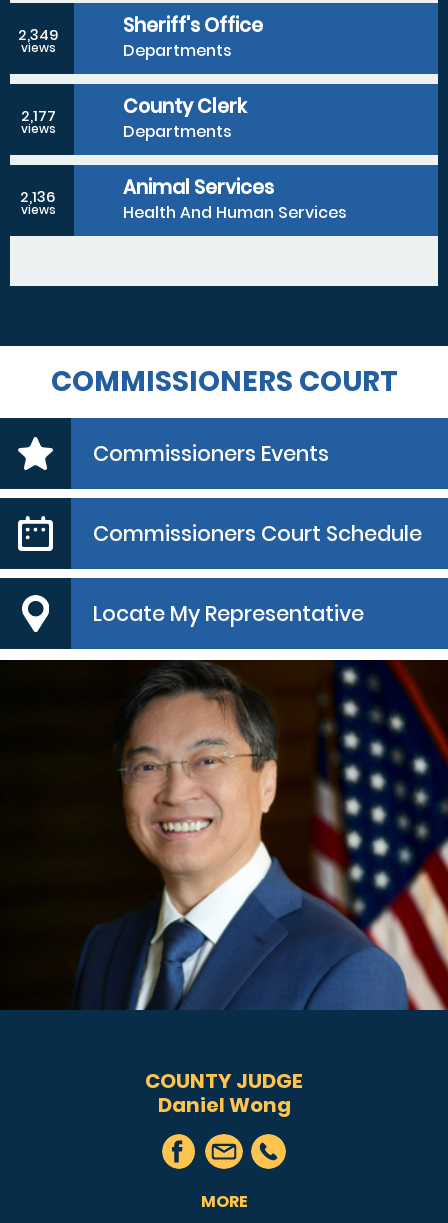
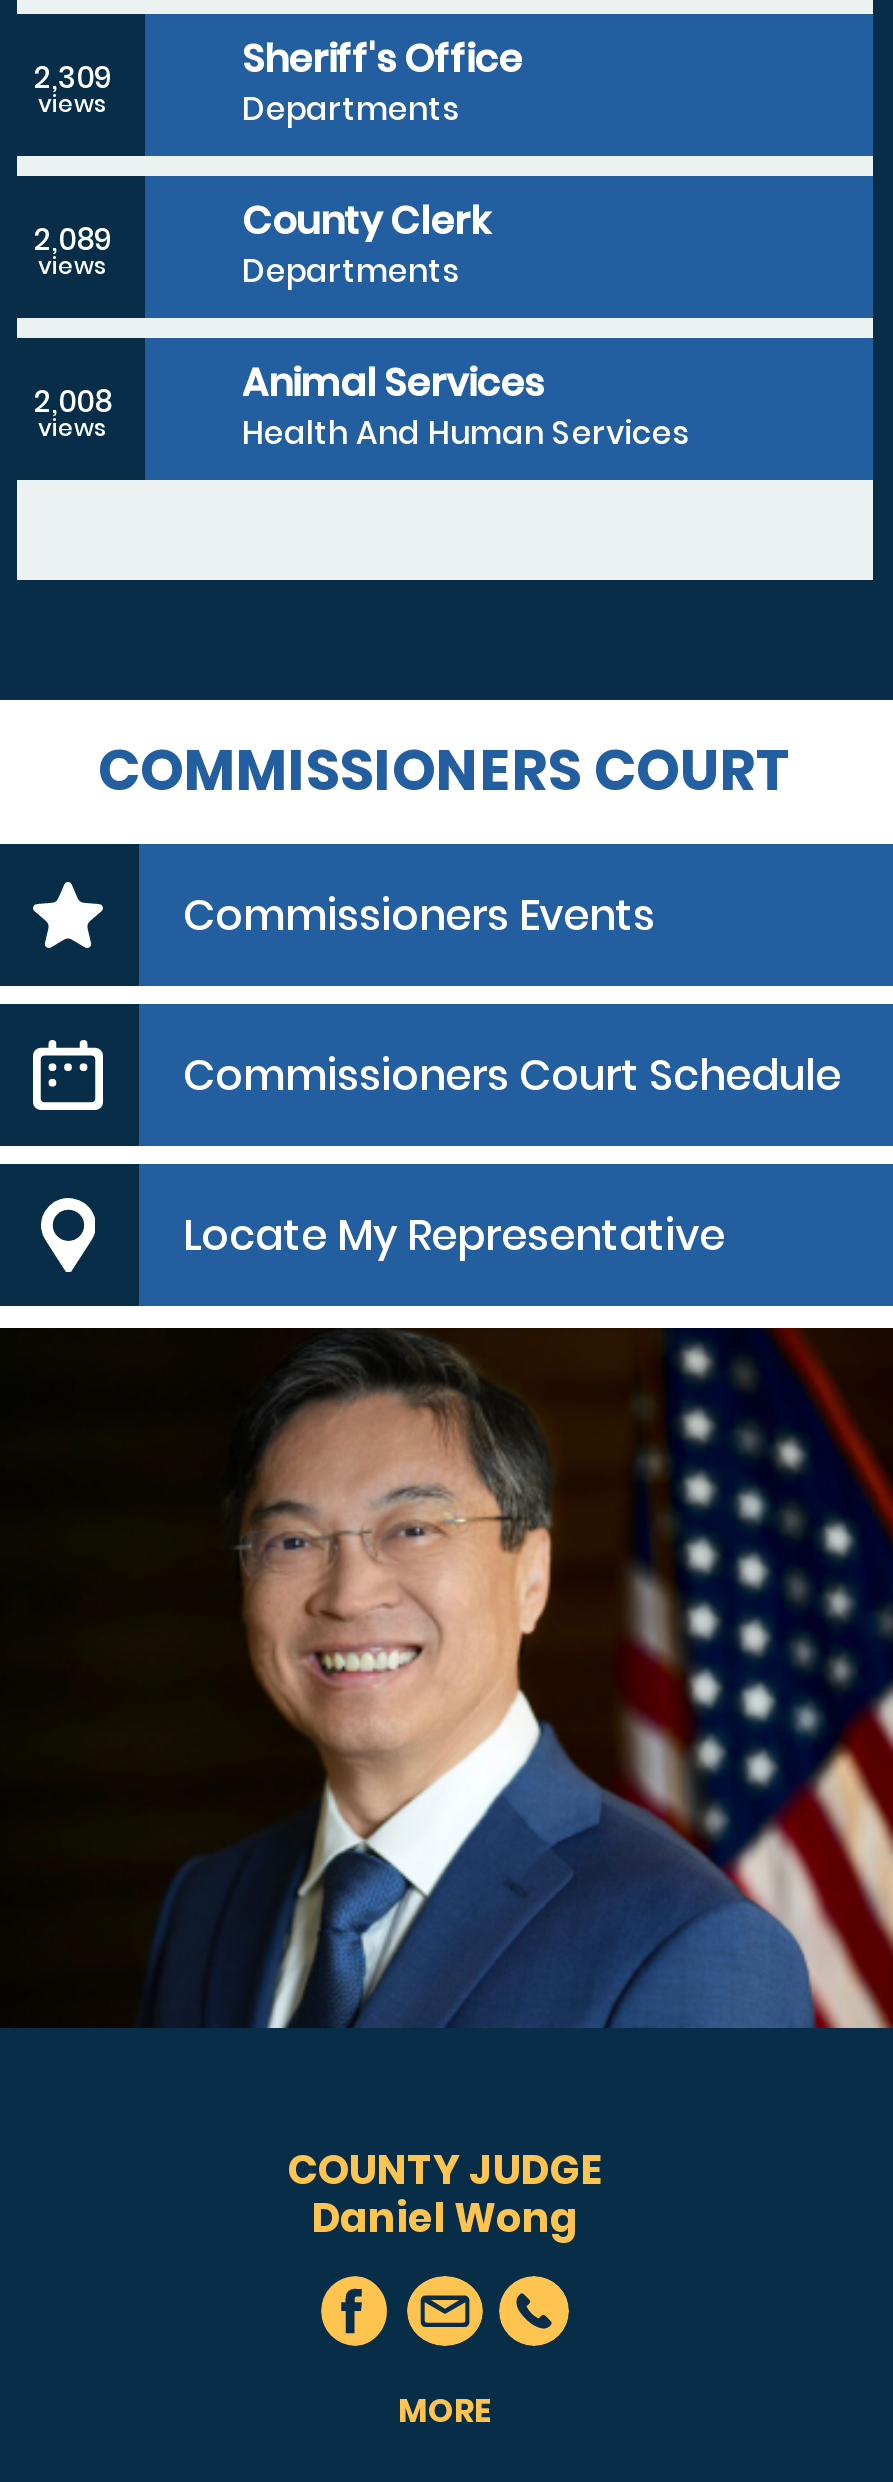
[18,25,58,45] 2,349 -> [34,58,112,98] 2,309
[20,106,55,126] 2,177 -> [34,220,112,260] 2,089
[20,187,56,207] 2,136 -> [34,382,112,422] 2,008

